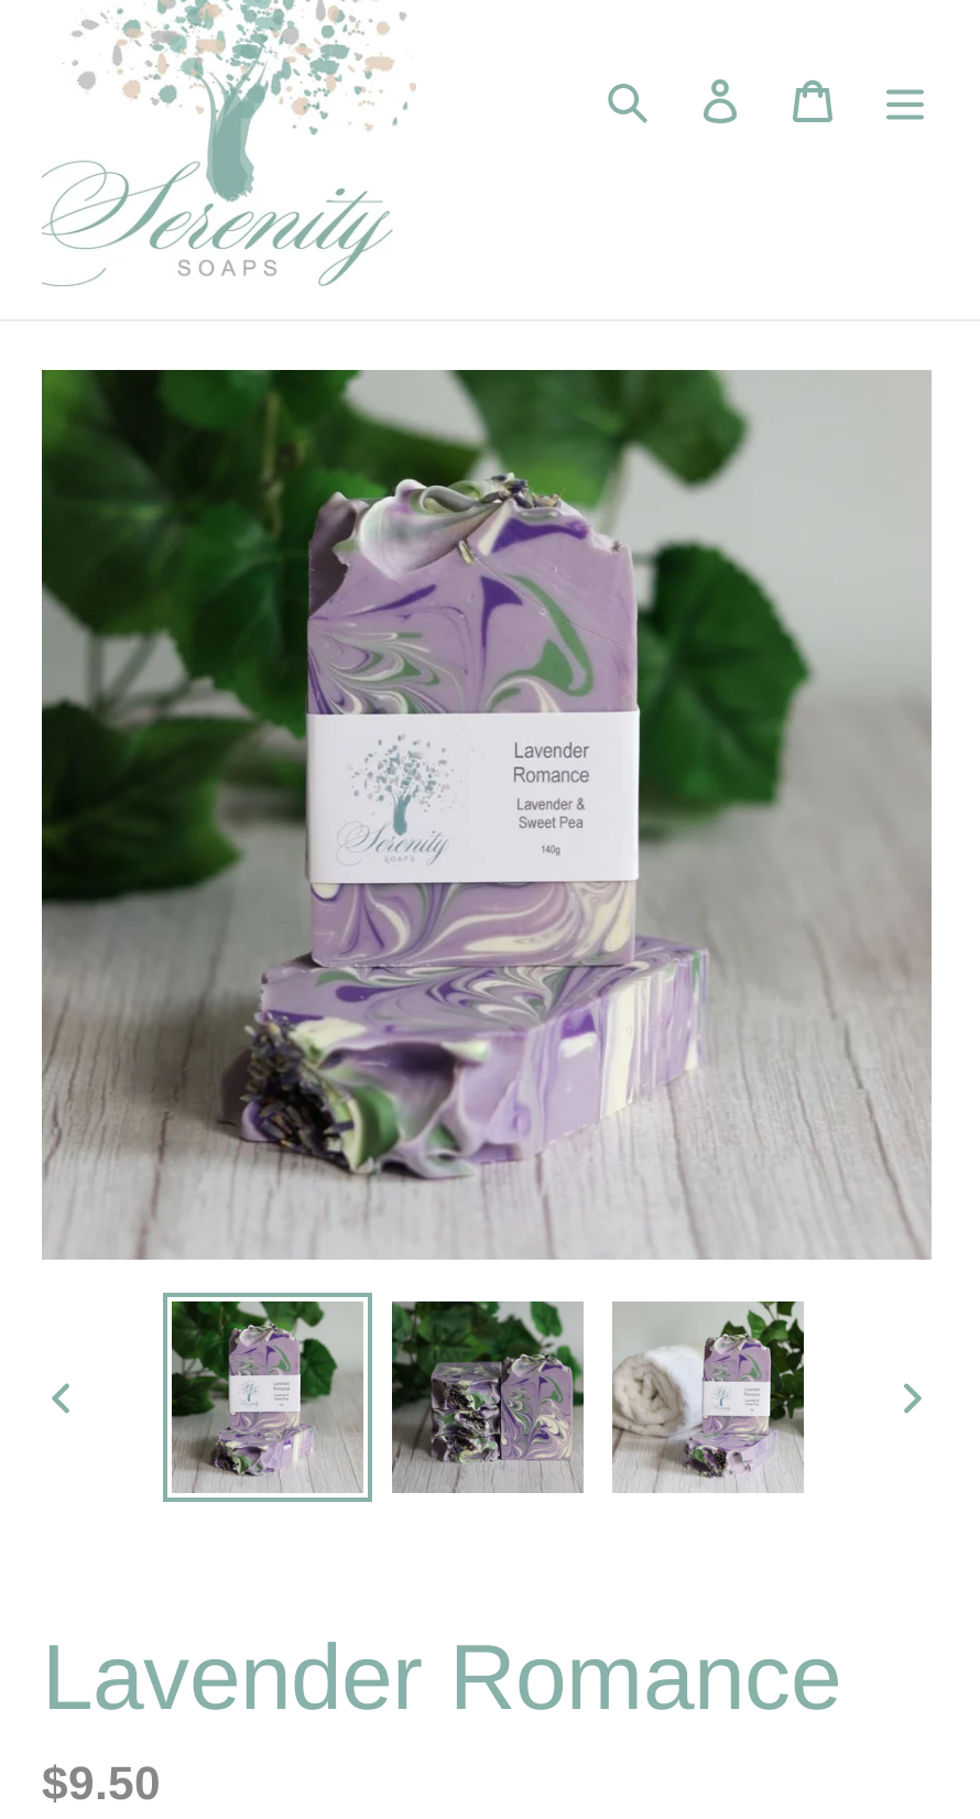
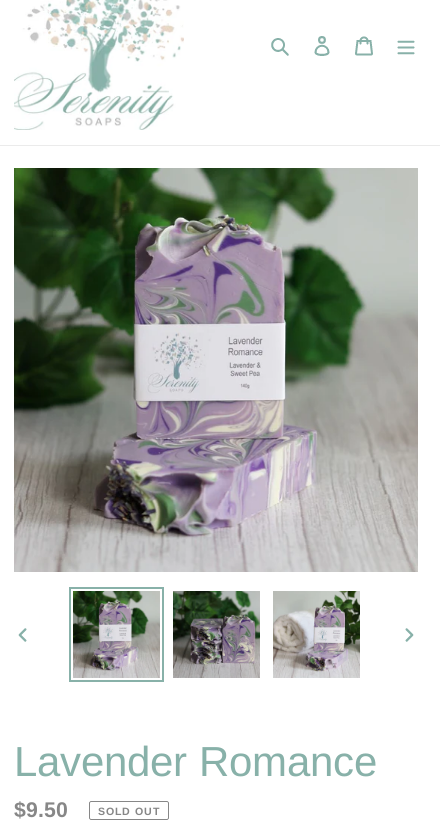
none -> [98,804,160,816] SOLD OUT

